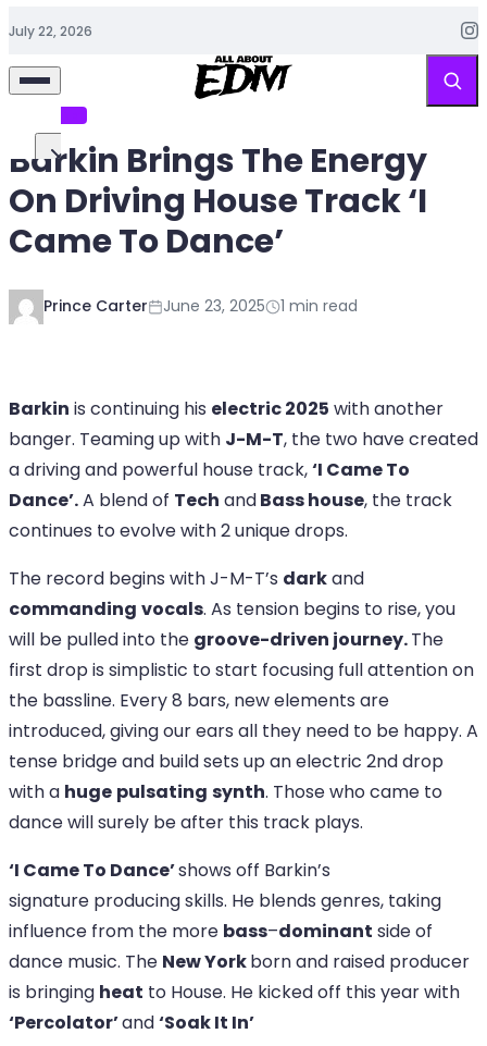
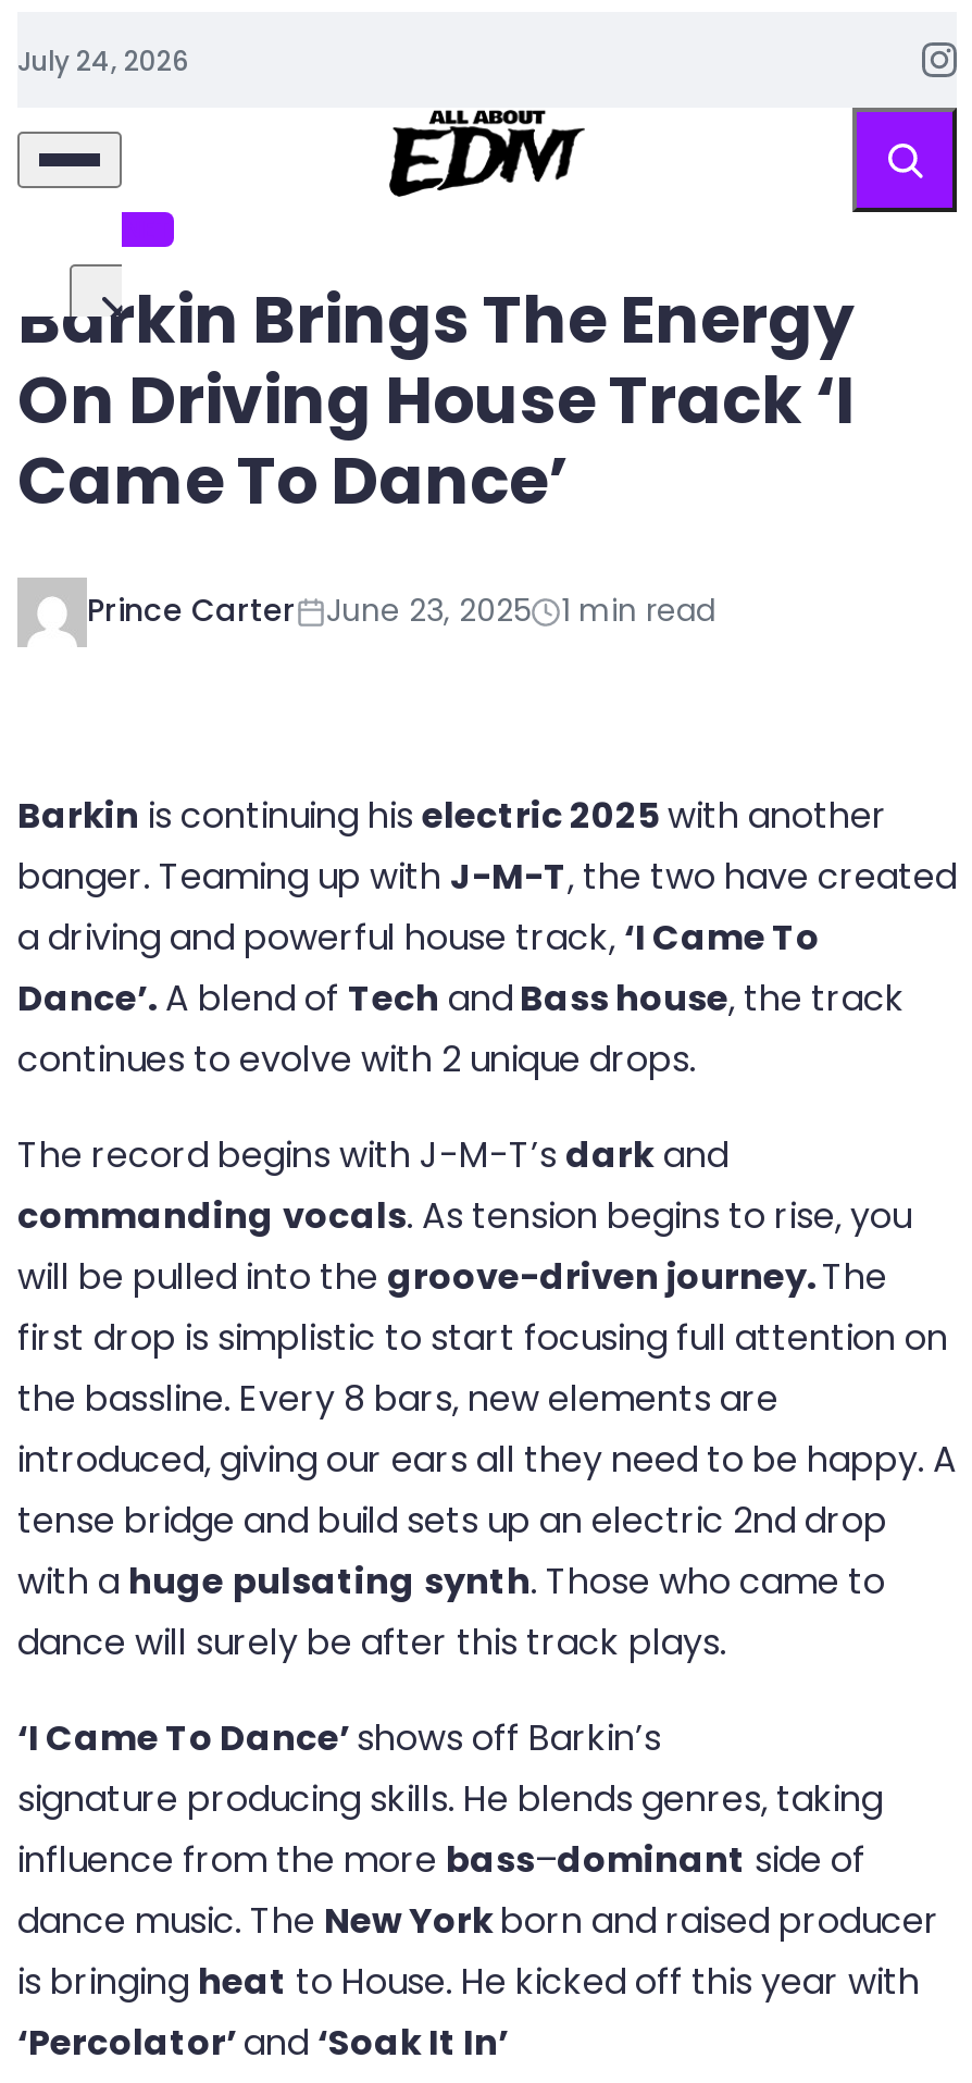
[9,21,92,40] July 22, 2026 -> [17,41,189,78] July 24, 2026

